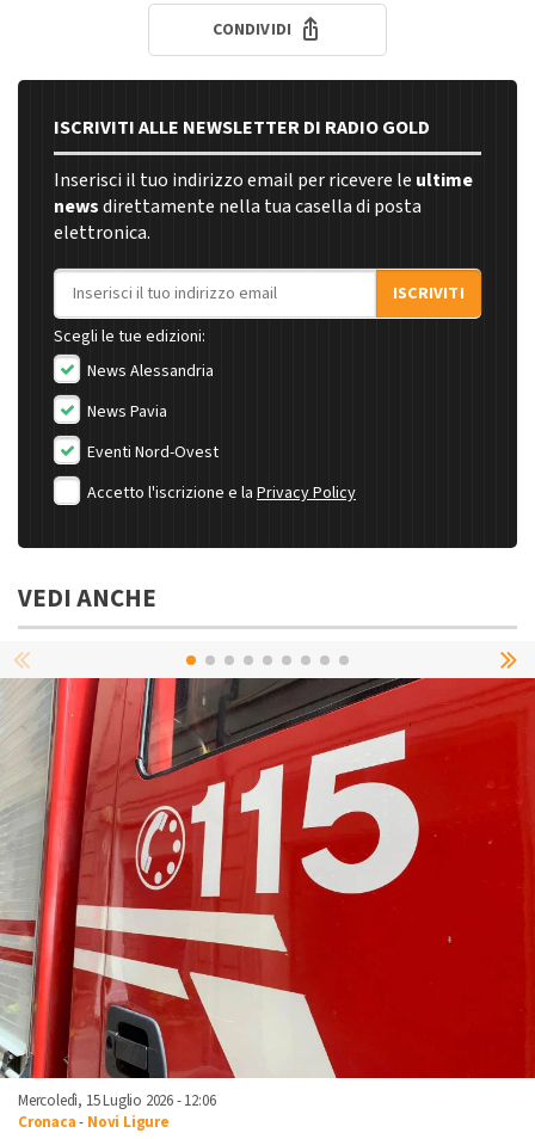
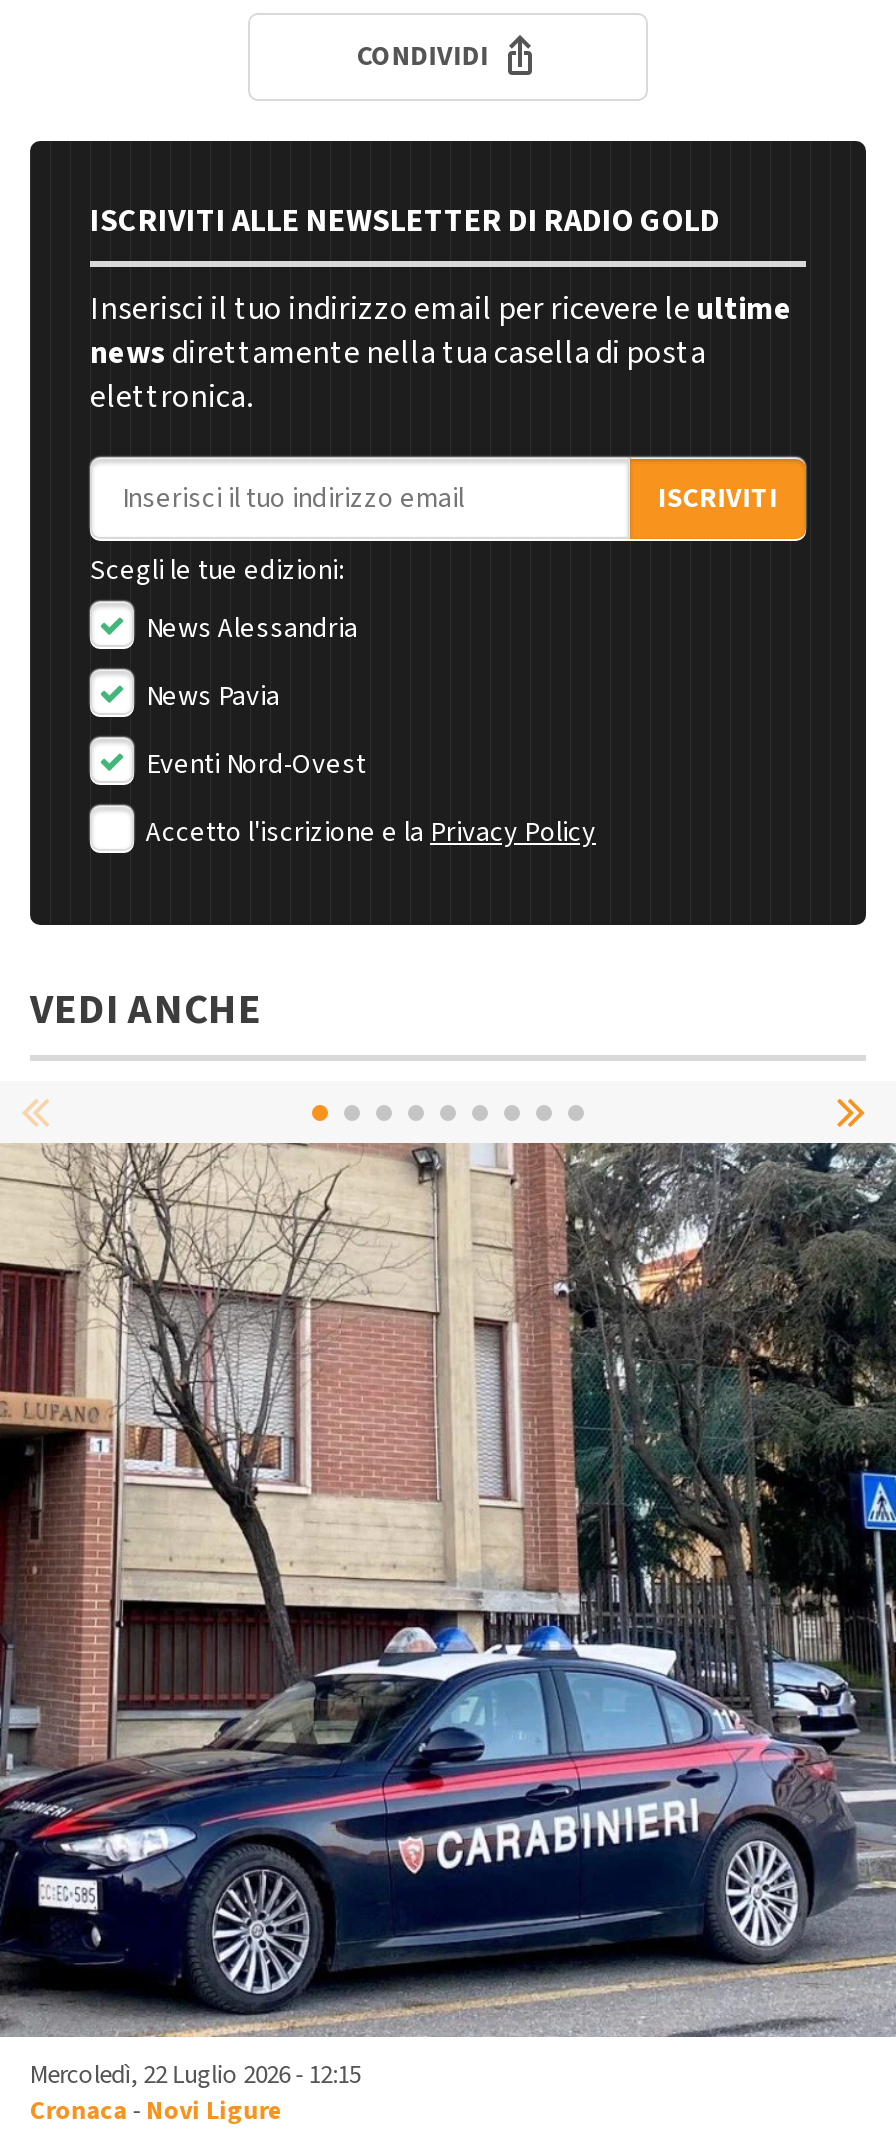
[4,677,531,1112] [image] | Mercoledì, 15 Luglio 2026 - 12:06 -> [6,1141,890,2094] [image] | Mercoledì, 22 Luglio 2026 - 12:15

